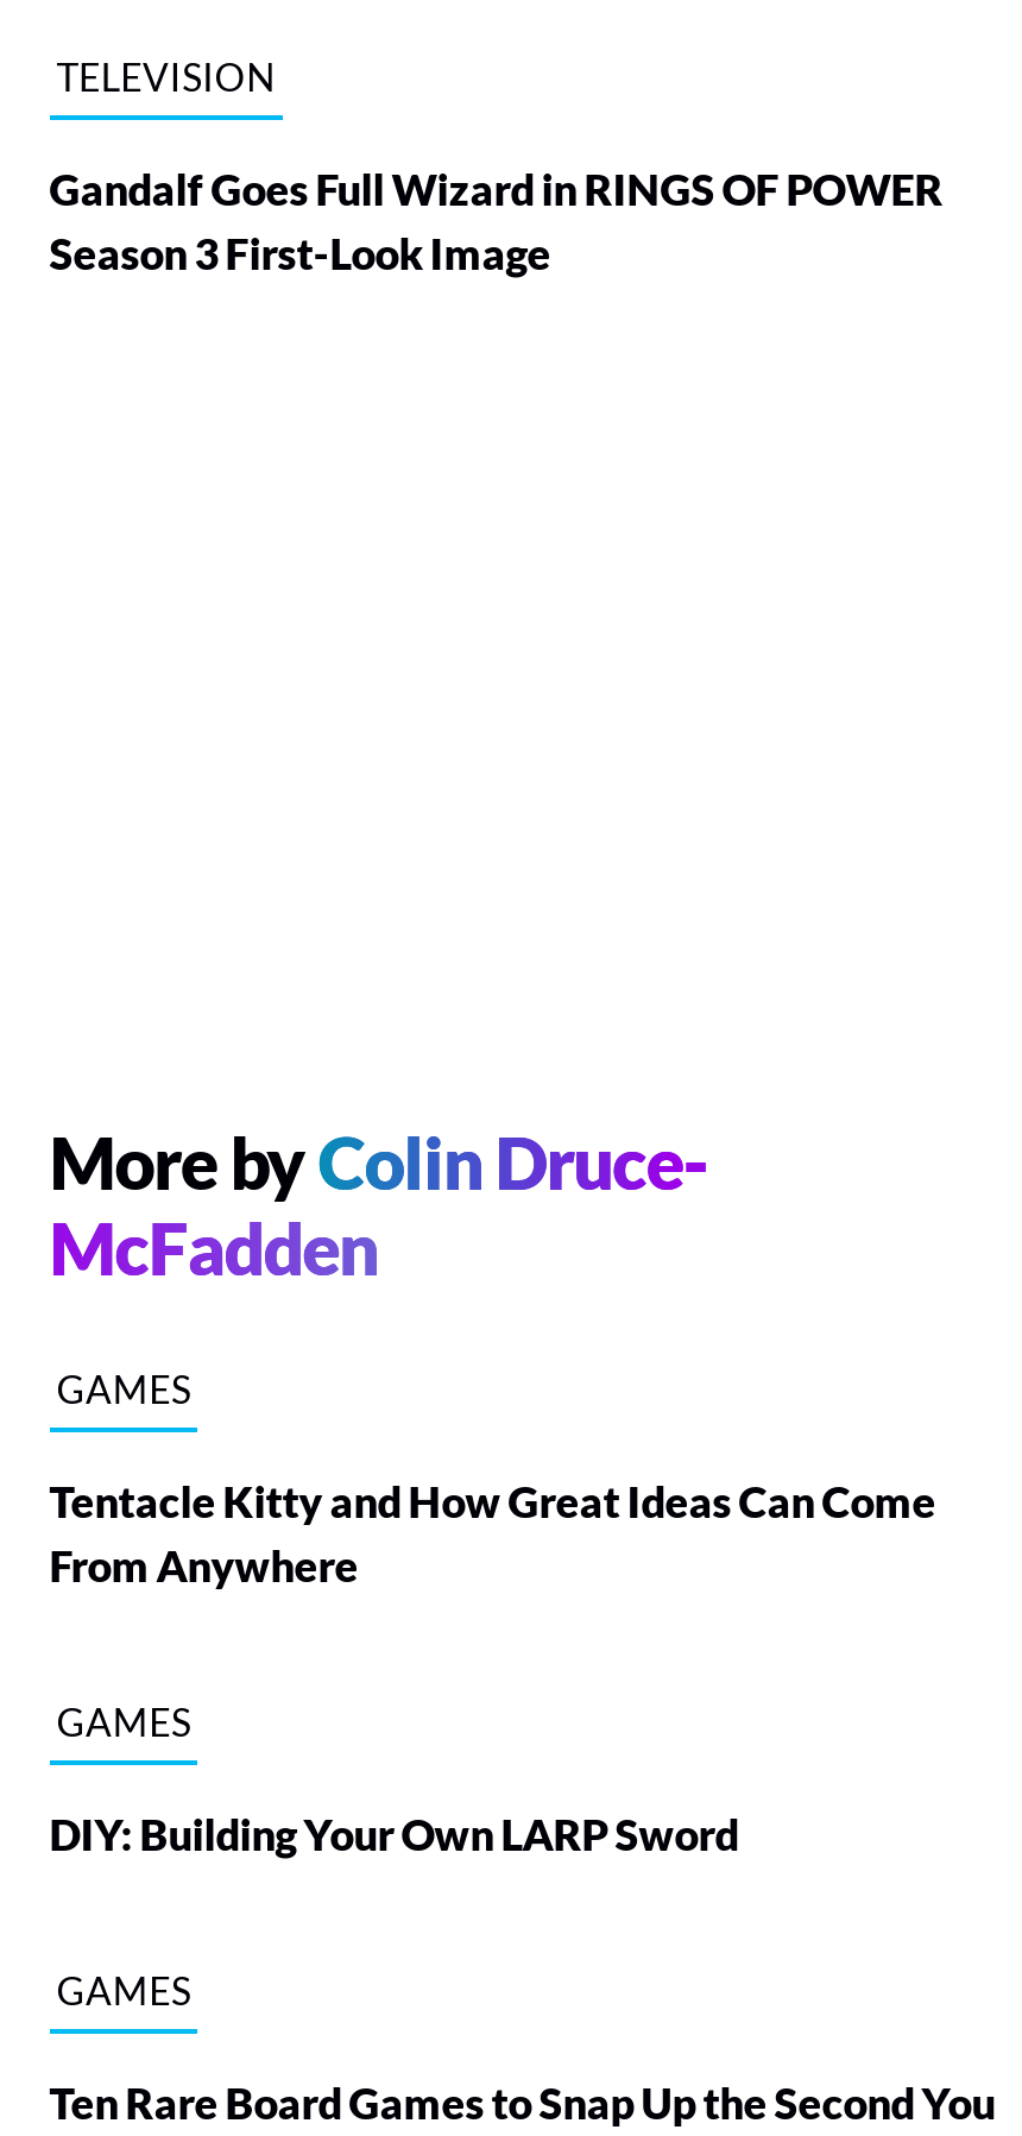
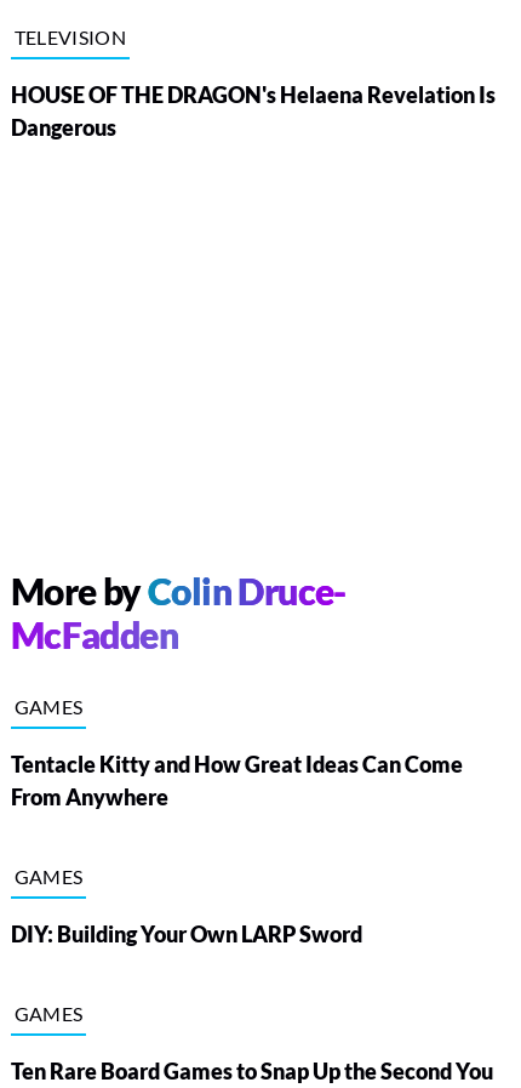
[49,163,943,279] Gandalf Goes Full Wizard in RINGS OF POWER | Season 3 First-Look Image -> [11,81,495,141] HOUSE OF THE DRAGON's Helaena Revelation Is | Dangerous

